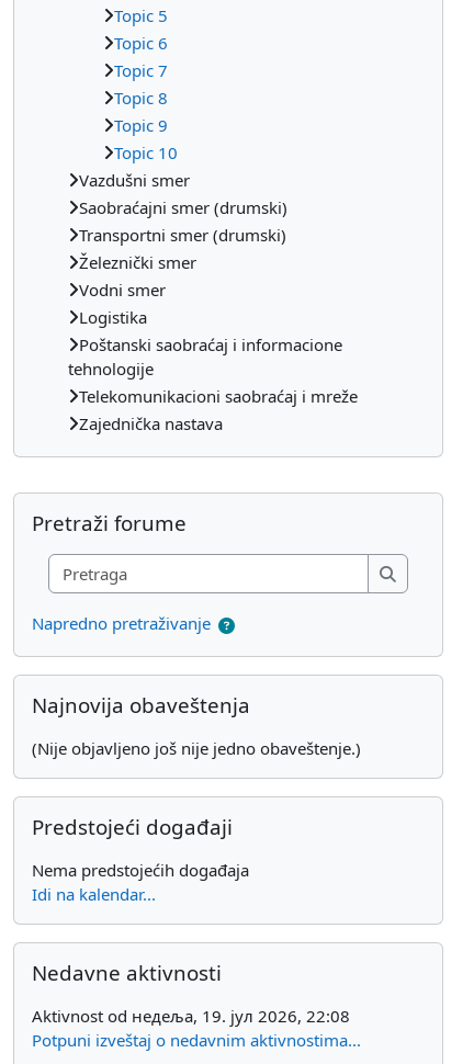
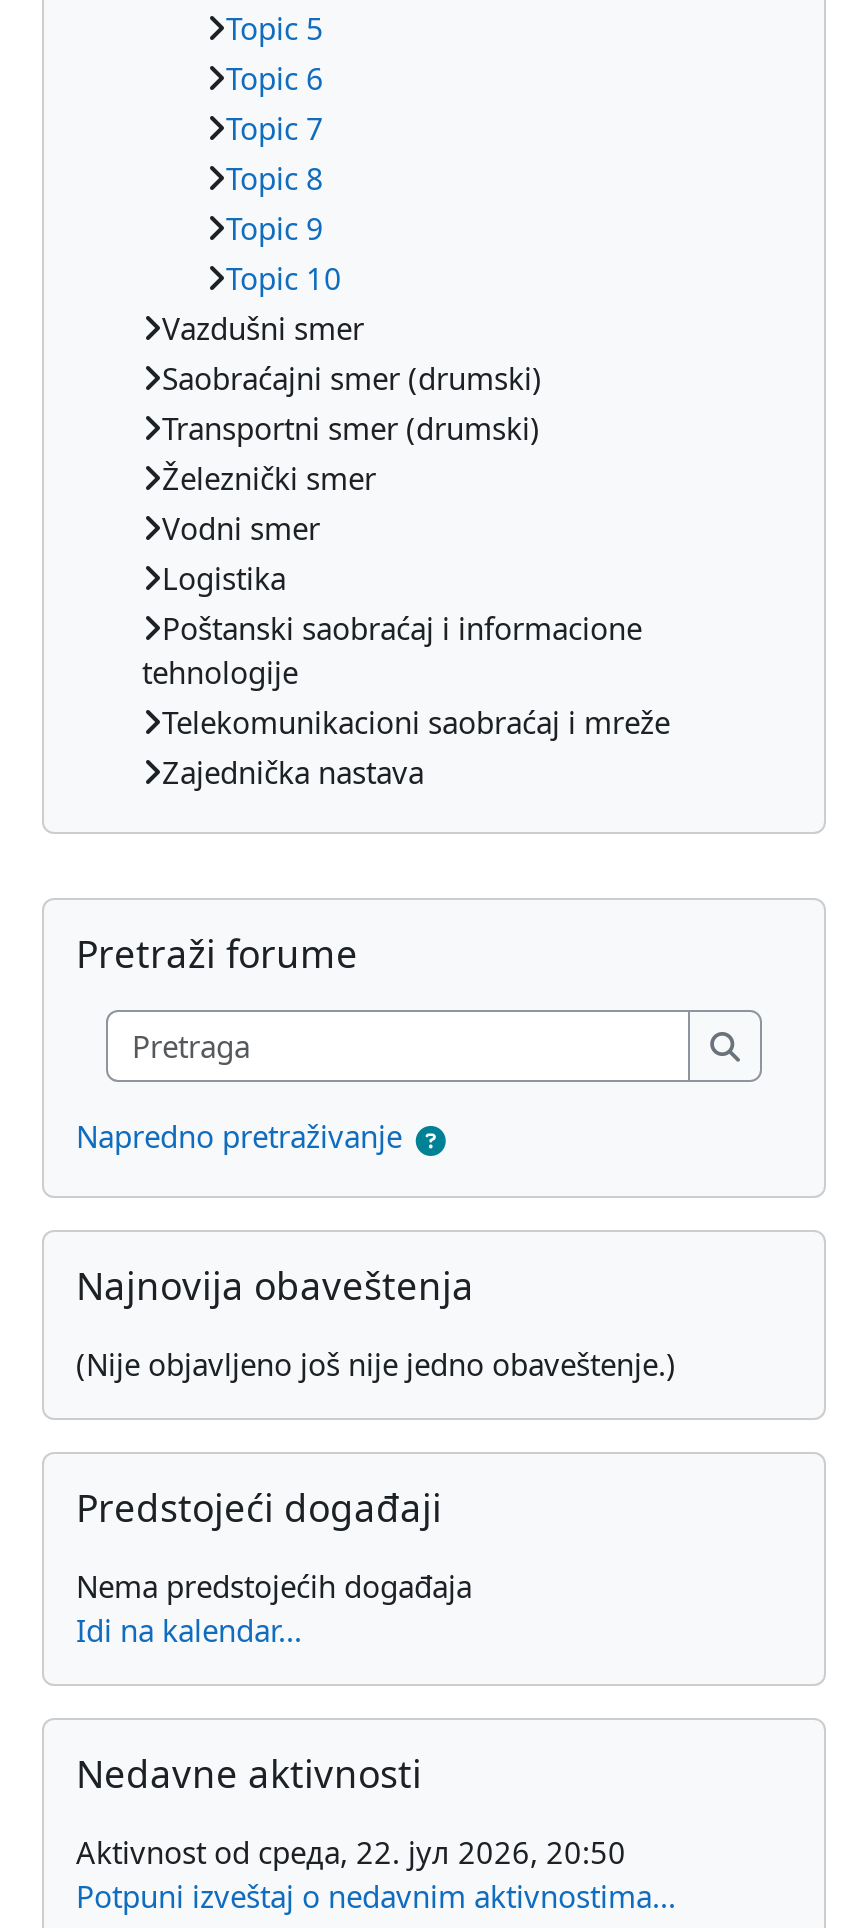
[32,1004,350,1026] Aktivnost od недеља, 19. јул 2026, 22:08 -> [76,1831,626,1871] Aktivnost od среда, 22. јул 2026, 20:50

